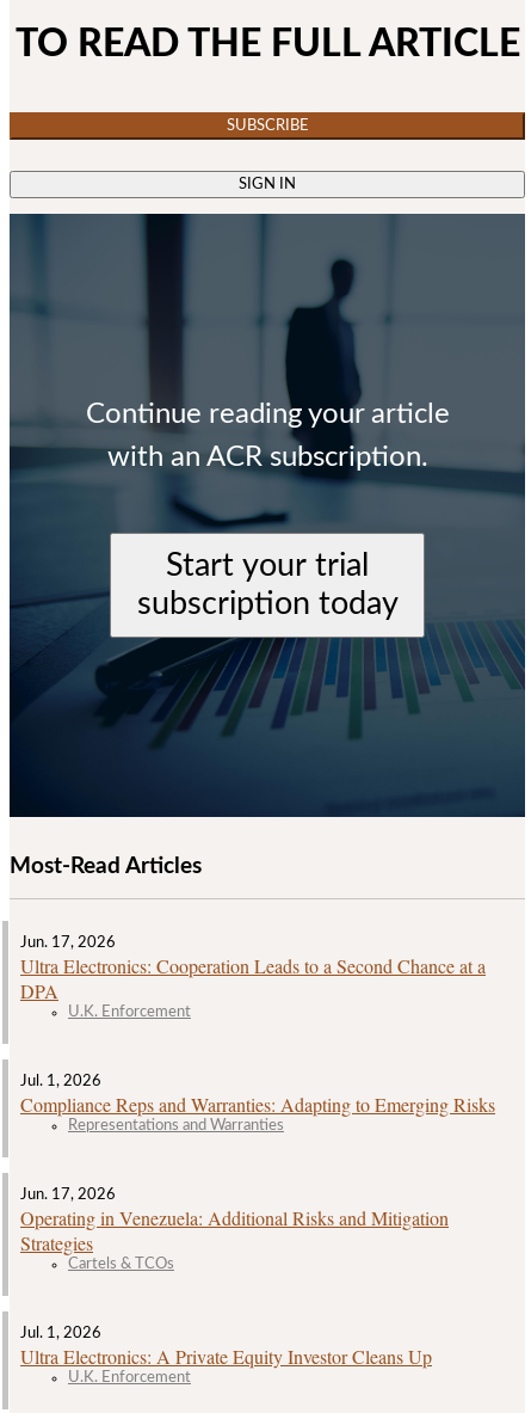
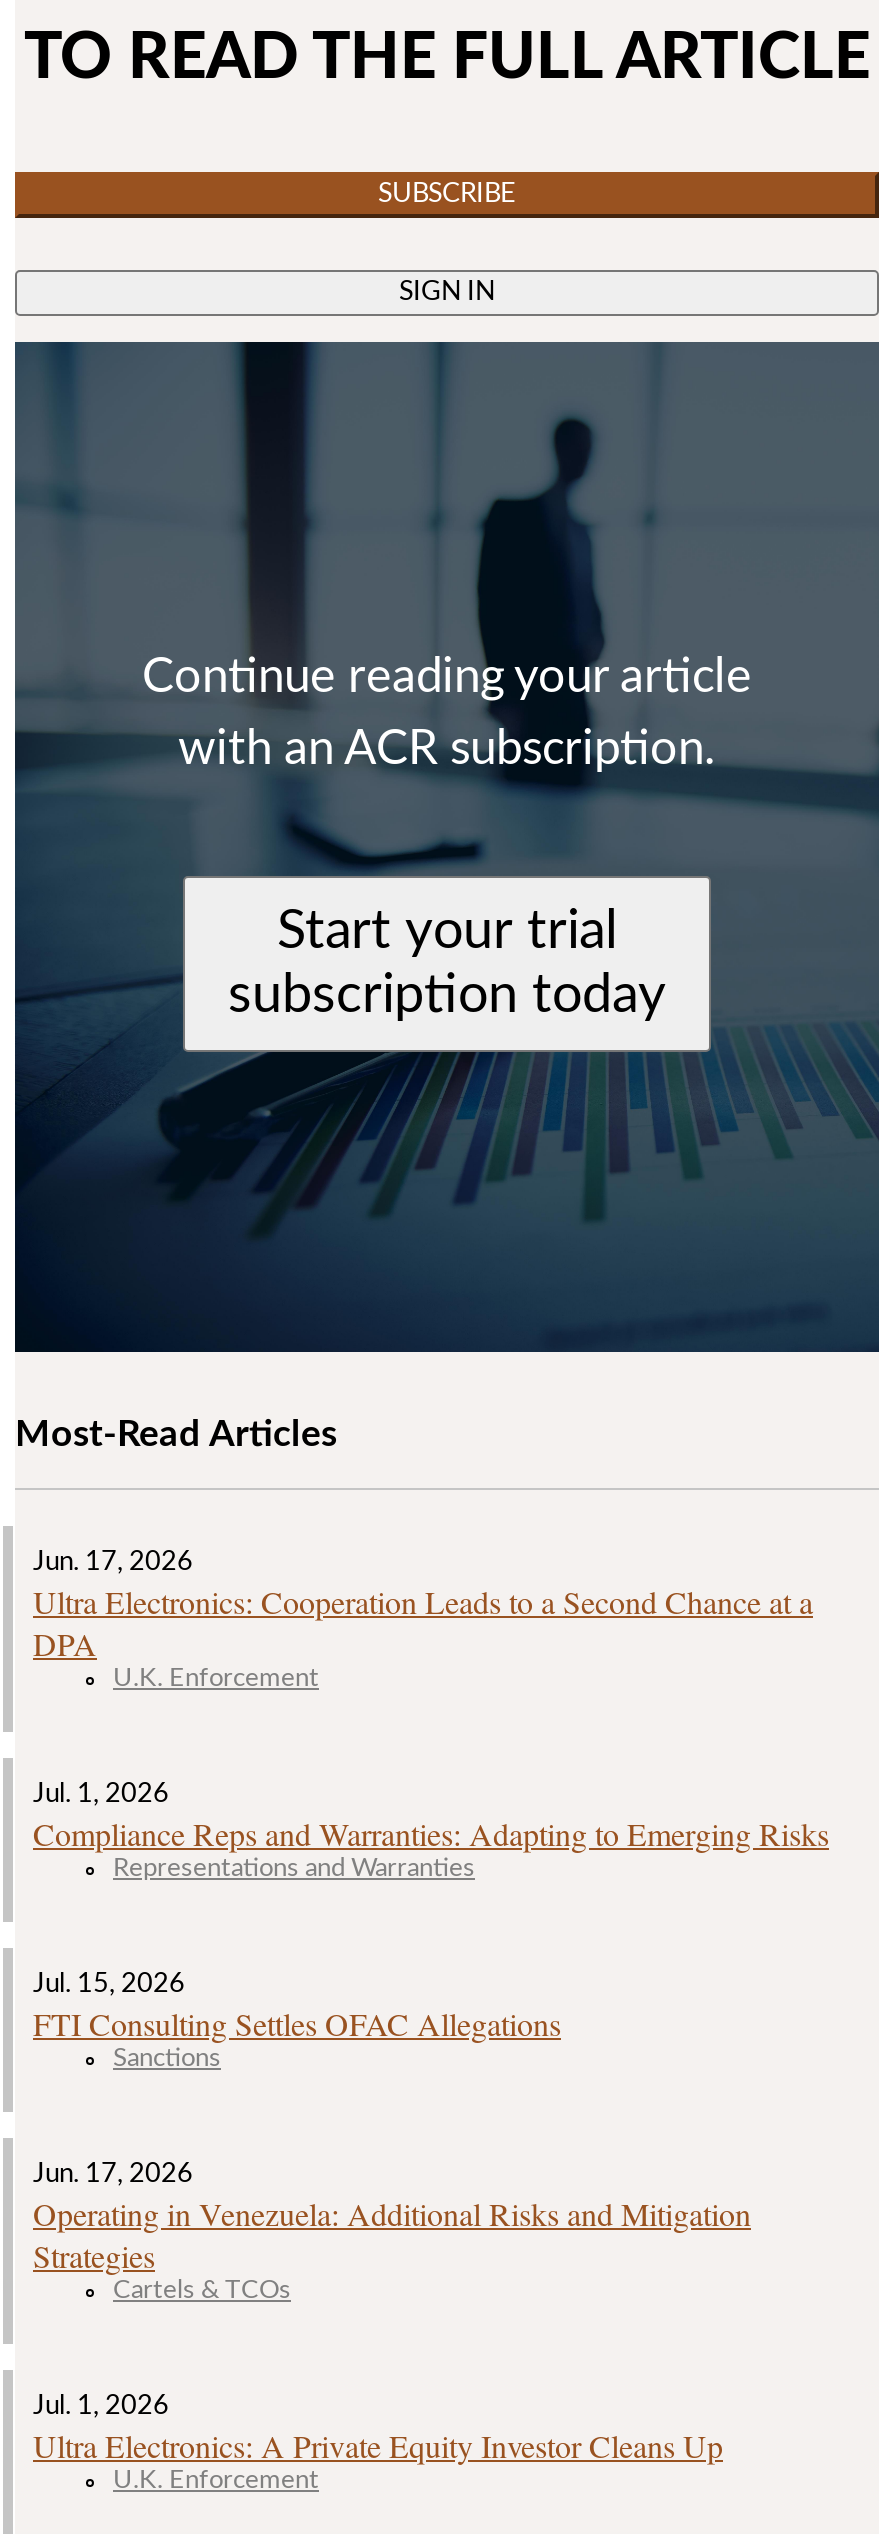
none -> [33,1970,561,2072] Jul. 15, 2026 | FTI Consulting Settles OFAC Allegations | Sanctions

